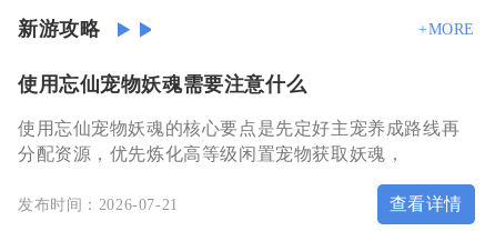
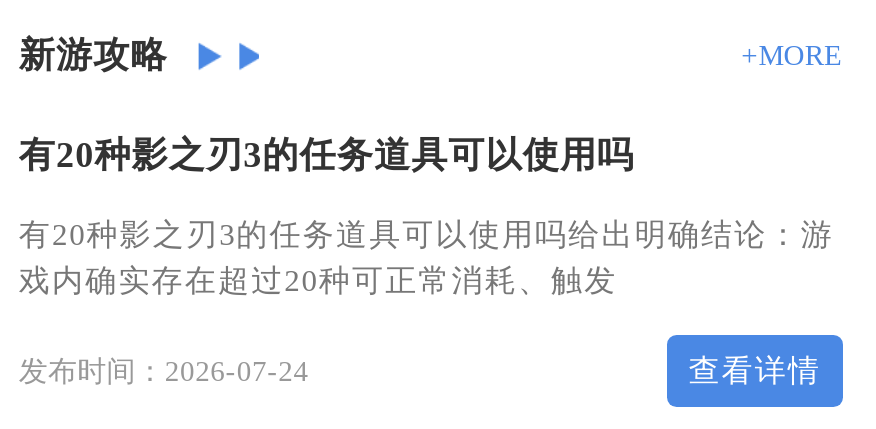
[18,74,307,96] 使用忘仙宠物妖魂需要注意什么 -> [19,136,634,176] 有20种影之刃3的任务道具可以使用吗
[18,118,460,163] 使用忘仙宠物妖魂的核心要点是先定好主宠养成路线再 | 分配资源，优先炼化高等级闲置宠物获取妖魂， -> [19,216,834,296] 有20种影之刃3的任务道具可以使用吗给出明确结论：游 | 戏内确实存在超过20种可正常消耗、触发
[18,195,179,213] 发布时间：2026-07-21 -> [19,355,309,387] 发布时间：2026-07-24

